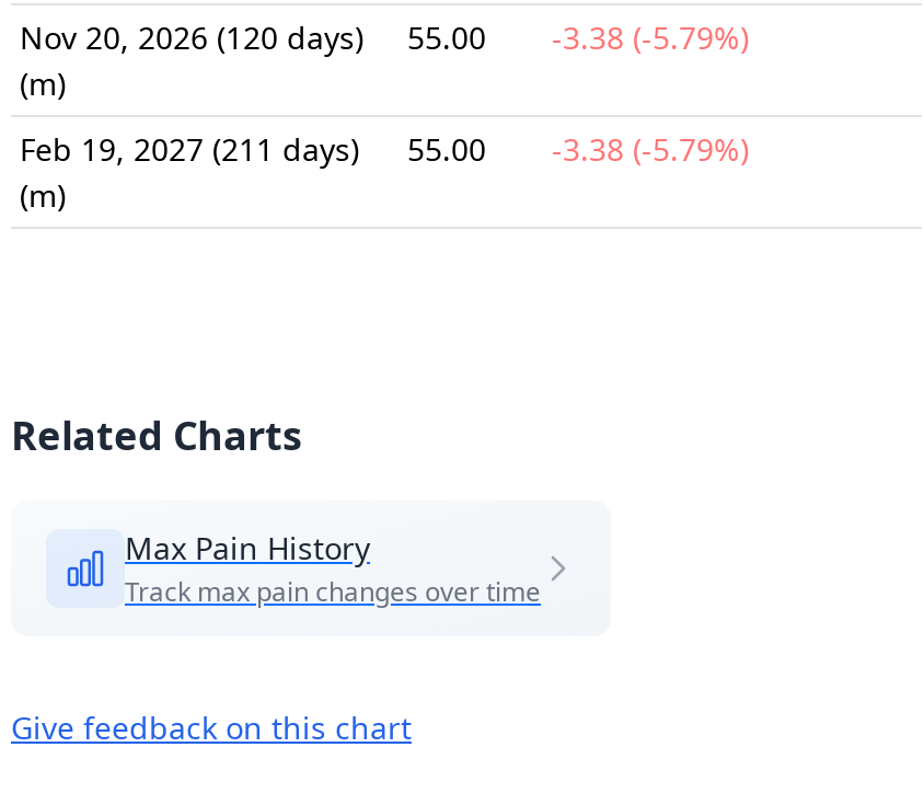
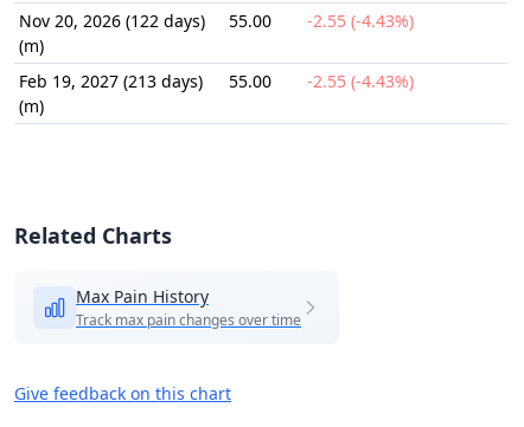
[20,16,363,58] Nov 20, 2026 (120 days) -> [19,9,205,32] Nov 20, 2026 (122 days)
[552,16,749,58] -3.38 (-5.79%) -> [307,9,414,32] -2.55 (-4.43%)
[20,128,359,170] Feb 19, 2027 (211 days) -> [19,70,203,92] Feb 19, 2027 (213 days)
[552,128,749,170] -3.38 (-5.79%) -> [307,70,414,92] -2.55 (-4.43%)

